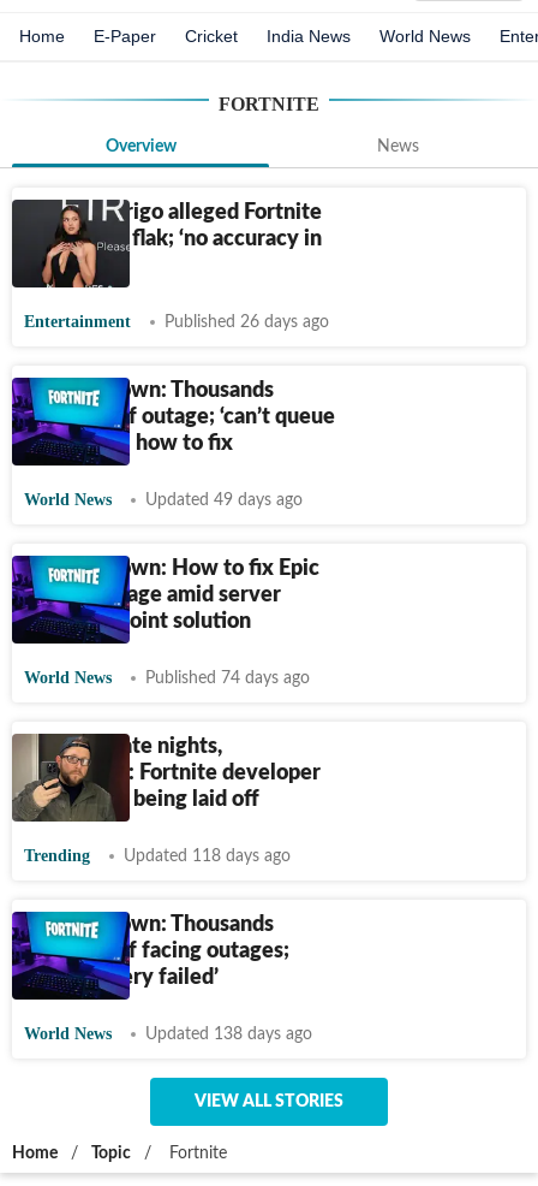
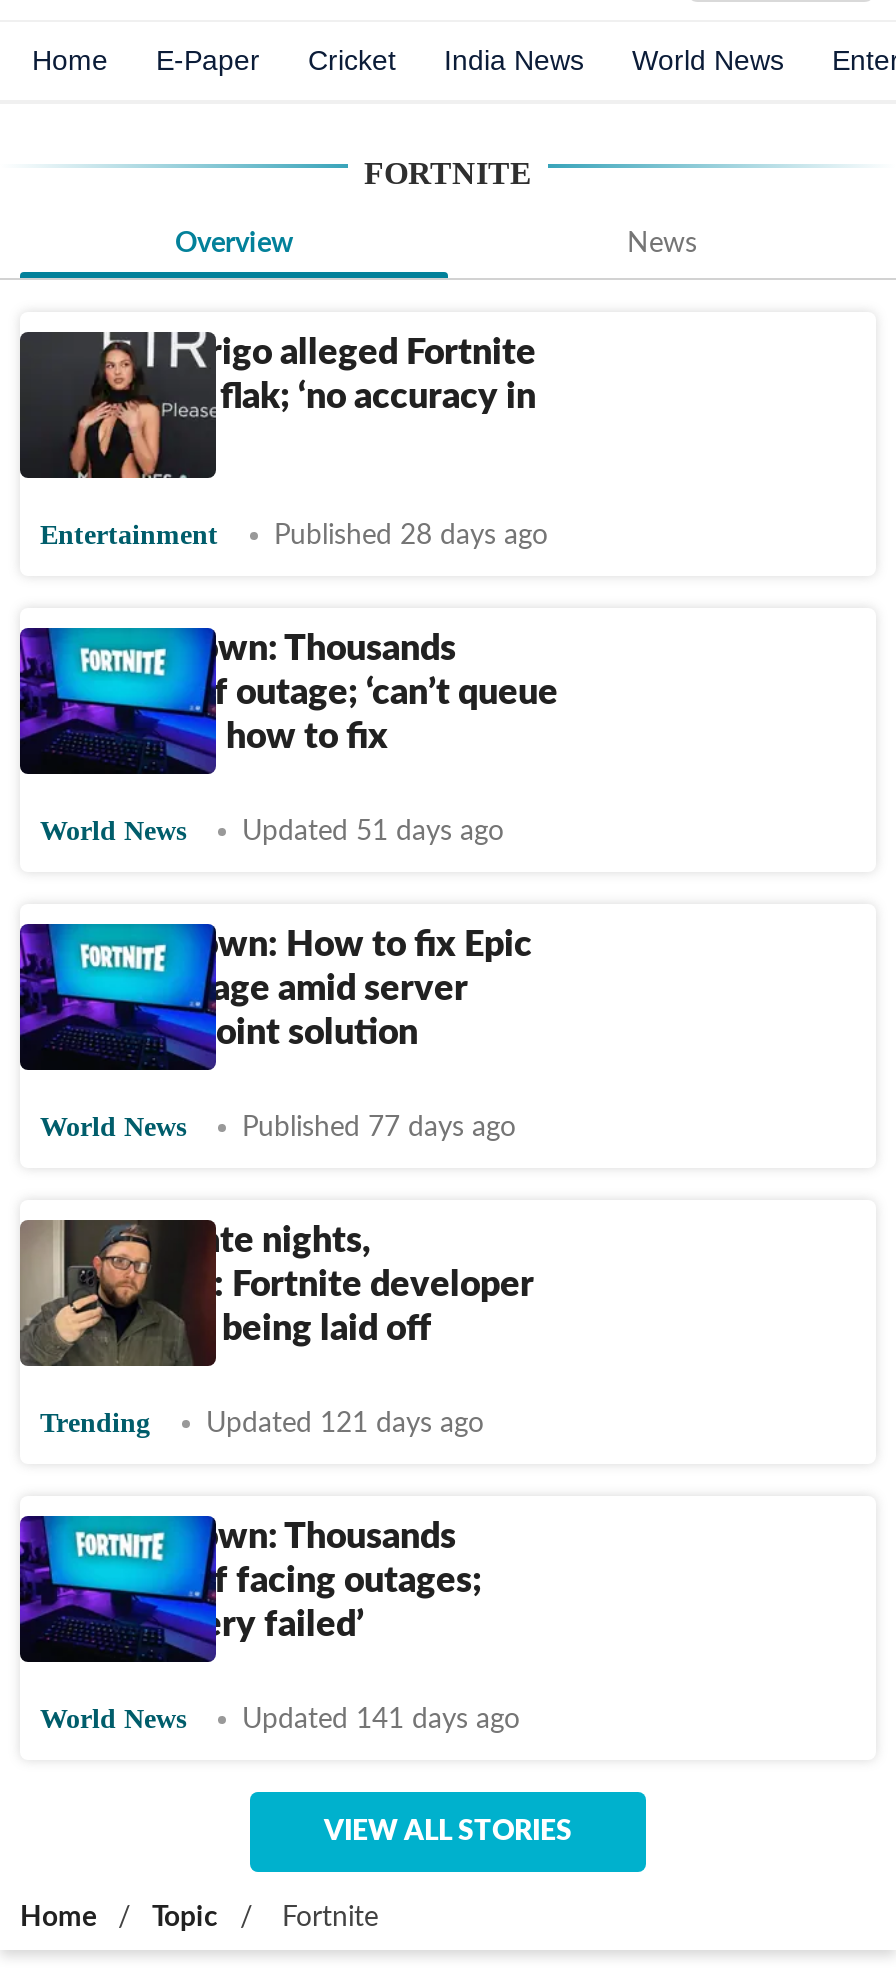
[165,314,329,331] Published 26 days ago -> [274,522,548,550] Published 28 days ago
[145,492,303,509] Updated 49 days ago -> [242,818,504,846] Updated 51 days ago
[145,670,310,687] Published 74 days ago -> [242,1114,516,1142] Published 77 days ago
[124,848,291,865] Updated 118 days ago -> [206,1410,484,1438] Updated 121 days ago
[145,1026,312,1043] Updated 138 days ago -> [242,1706,520,1734] Updated 141 days ago

